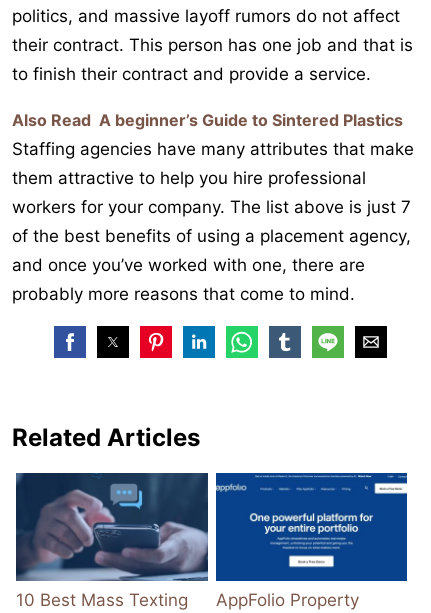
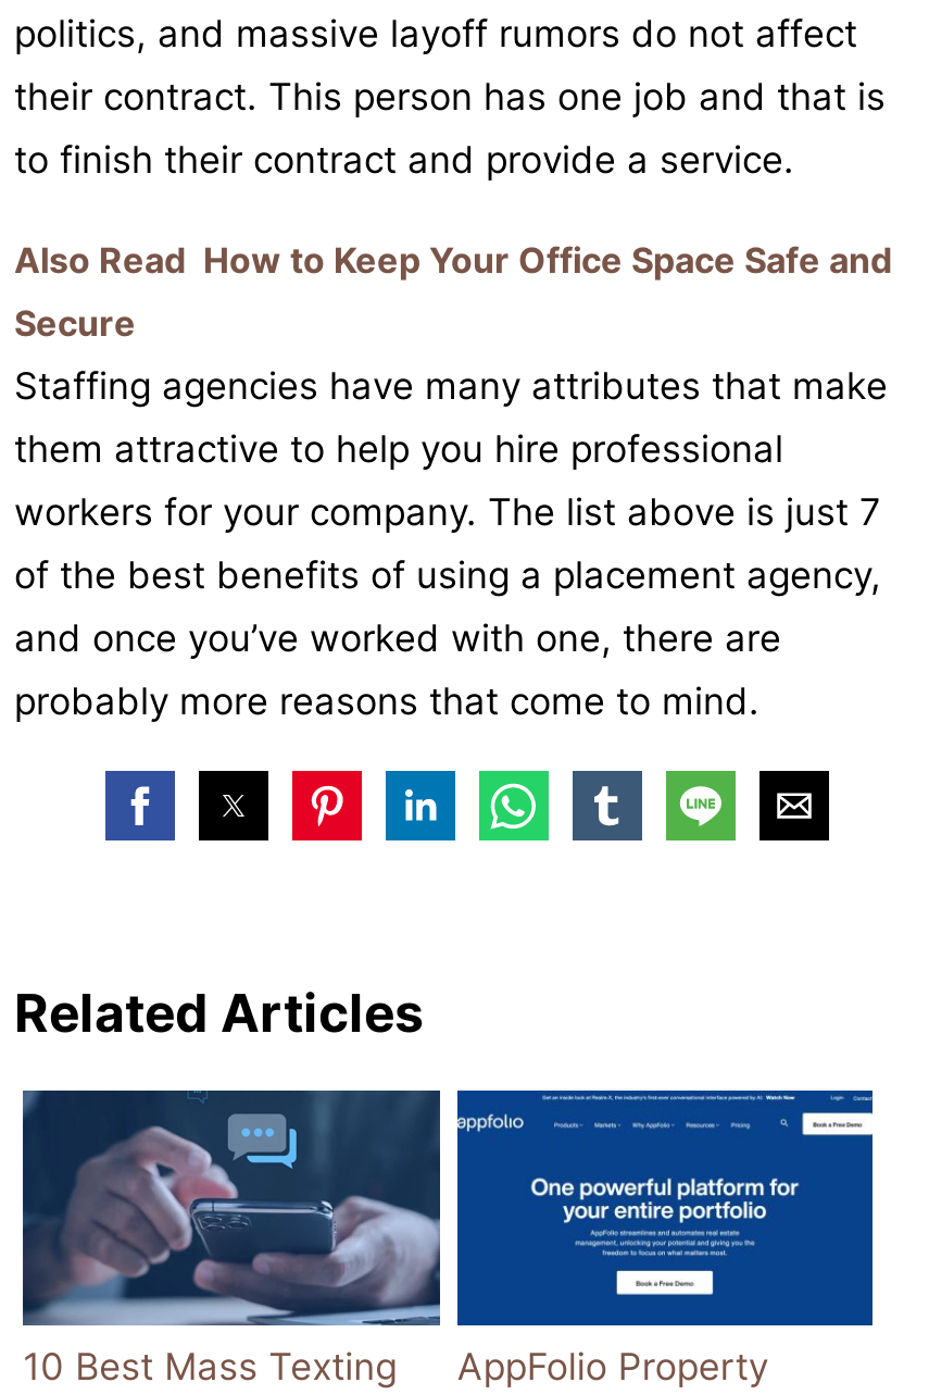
[12,110,403,130] Also Read A beginner’s Guide to Sintered Plastics -> [14,237,892,344] Also Read How to Keep Your Office Space Safe and | Secure

